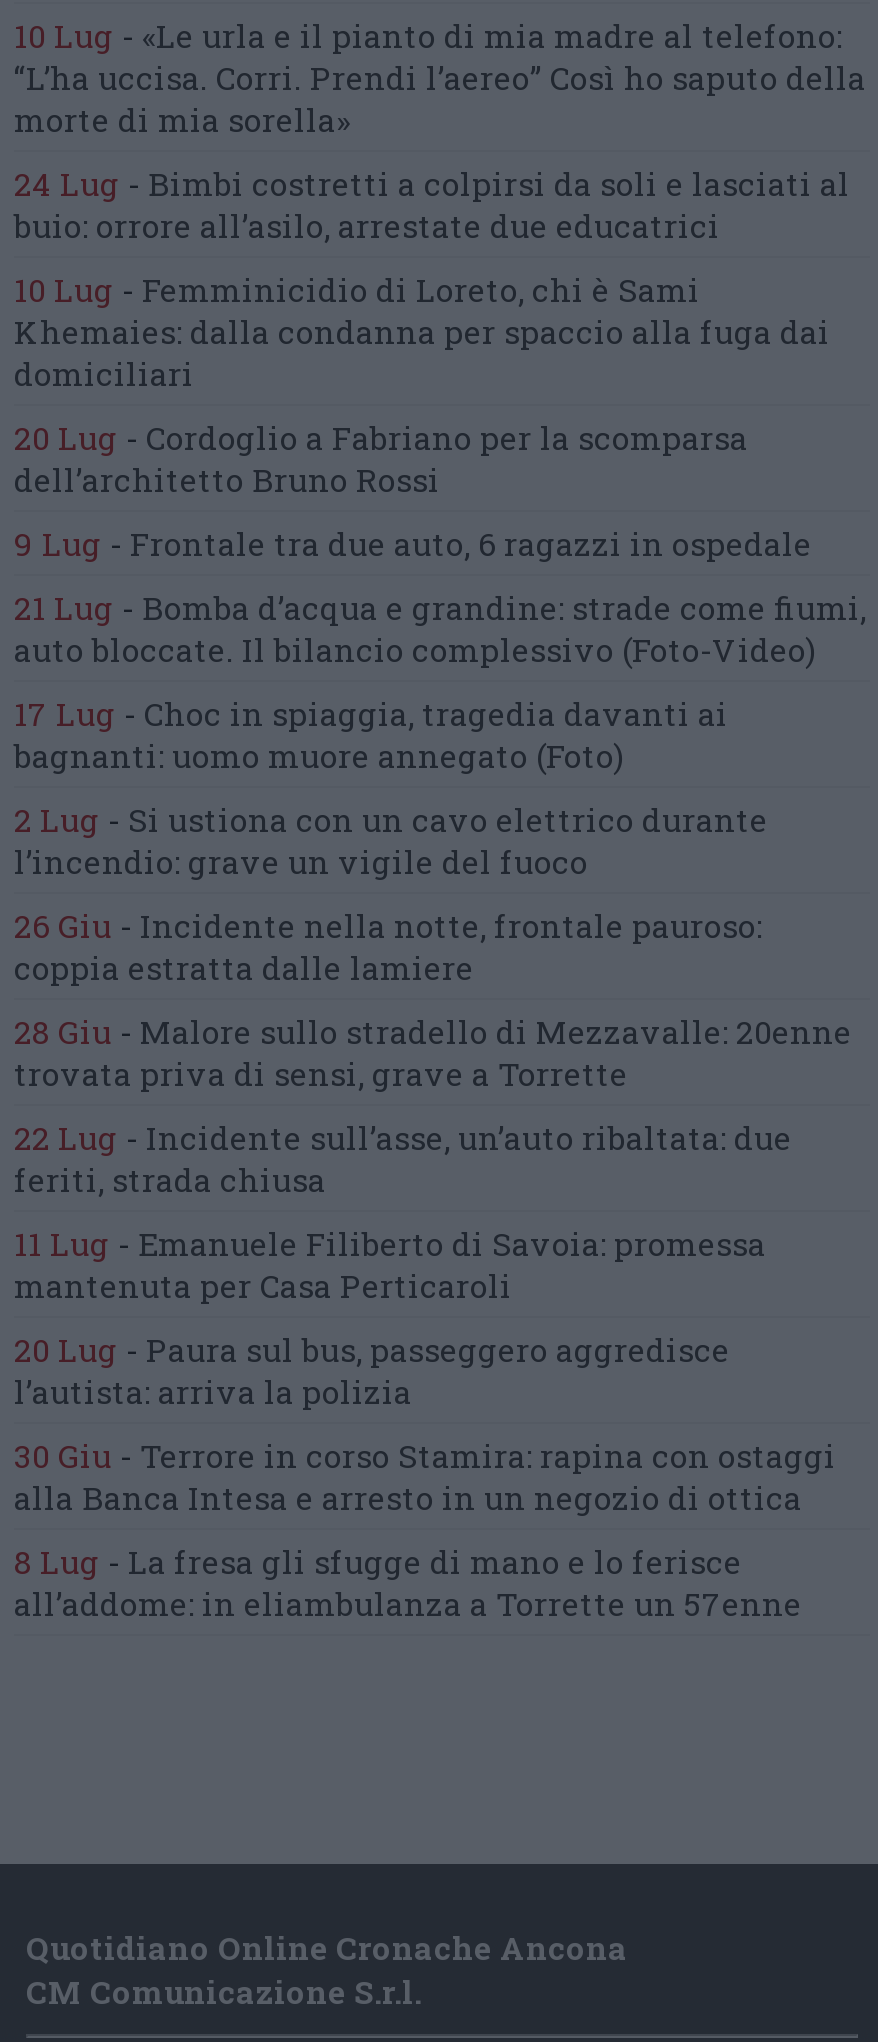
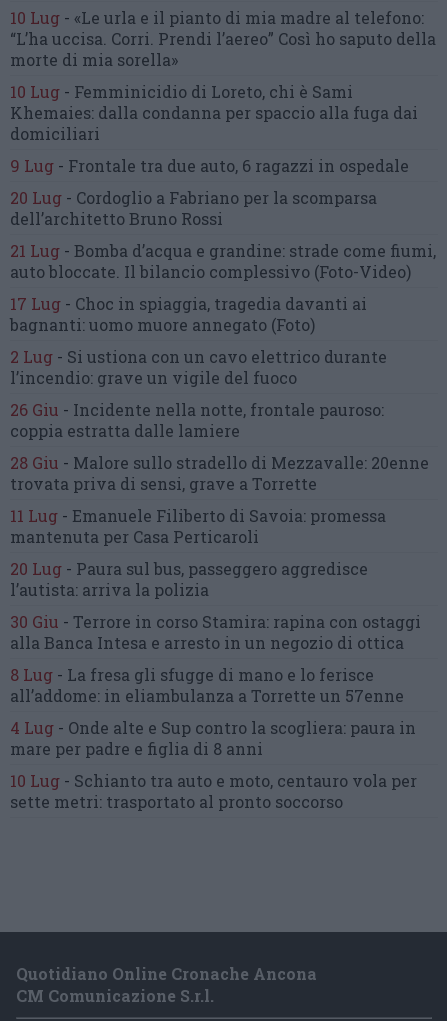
[14,162,850,246] 24 Lug - Bimbi costretti a colpirsi da soli e lasciati al | buio: orrore all’asilo, arrestate due educatrici -> none
moved [14,268,830,394] -> [10,81,418,144]: 10 Lug - Femminicidio di Loreto, chi è Sami | Khemaies: dalla condanna per spaccio alla fuga dai | domiciliari
moved [14,416,748,500] -> [10,187,377,229]: 20 Lug - Cordoglio a Fabriano per la scomparsa | dell’architetto Bruno Rossi
moved [14,522,812,564] -> [10,155,409,176]: 9 Lug - Frontale tra due auto, 6 ragazzi in ospedale
moved [14,586,866,1094] -> [10,240,436,494]: 21 Lug - Bomba d’acqua e grandine: strade come fiumi, | auto bloccate. Il bilancio complessivo (Foto-Video) | 17 Lug - Choc in spiaggia, tragedia davanti ai | ... | 28 Giu - Malore sullo stradello di Mezzavalle: 20enne | trovata priva di sensi, grave a Torrette
[14,1116,792,1200] 22 Lug - Incidente sull’asse, un’auto ribaltata: due | feriti, strada chiusa -> none
moved [14,1222,836,1624] -> [10,505,421,706]: 11 Lug - Emanuele Filiberto di Savoia: promessa | mantenuta per Casa Perticaroli | 20 Lug - Paura sul bus, passeggero aggredisce | l’autista: arriva la polizia | 30 Giu - Terrore in corso Stamira: rapina con ostaggi | alla Banca Intesa e arresto in un negozio di ottica | 8 Lug - La fresa gli sfugge di mano e lo ferisce | all’addome: in eliambulanza a Torrette un 57enne
none -> [10,717,417,812] 4 Lug - Onde alte e Sup contro la scogliera: paura in | mare per padre e figlia di 8 anni | 10 Lug - Schianto tra auto e moto, centauro vola per | sette metri: trasportato al pronto soccorso

